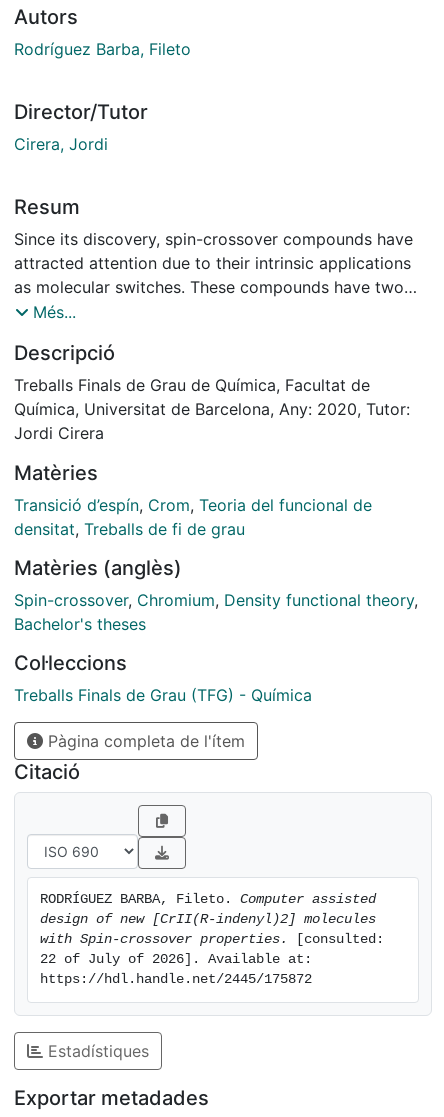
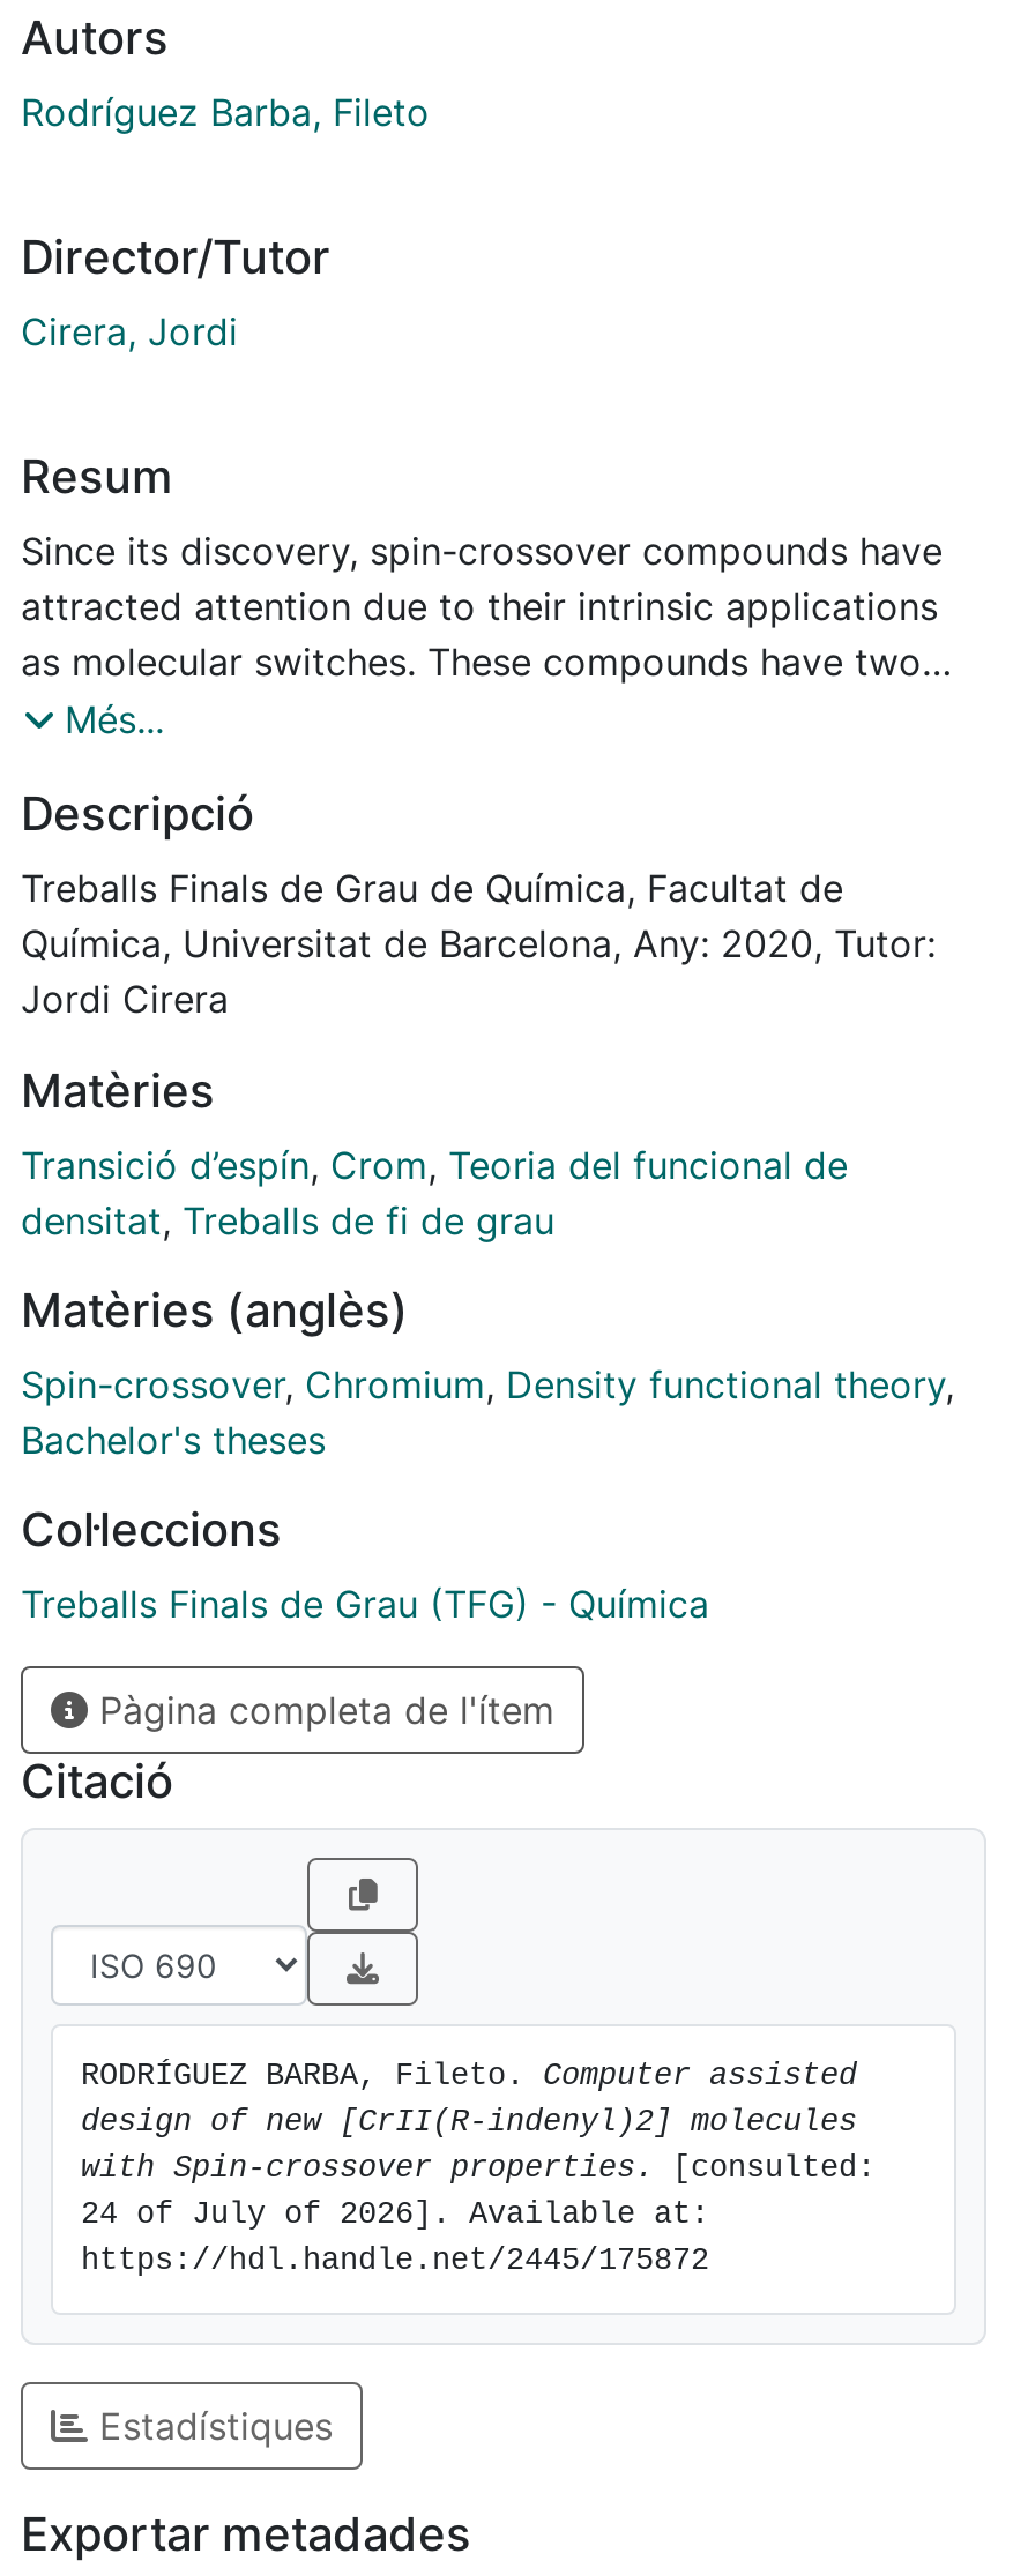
[40,952,312,967] 22 of July of 2026]. Available at: -> [81,2198,709,2233] 24 of July of 2026]. Available at:

